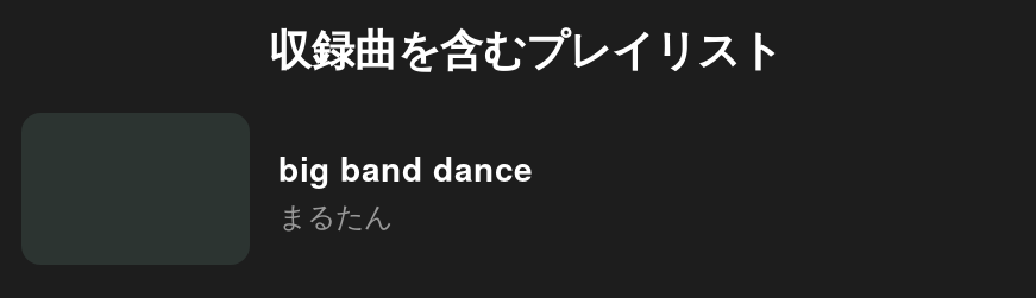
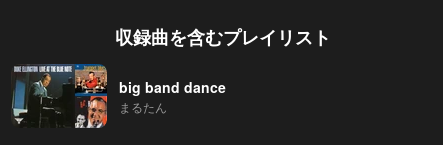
none -> [12,64,108,129] [image]

